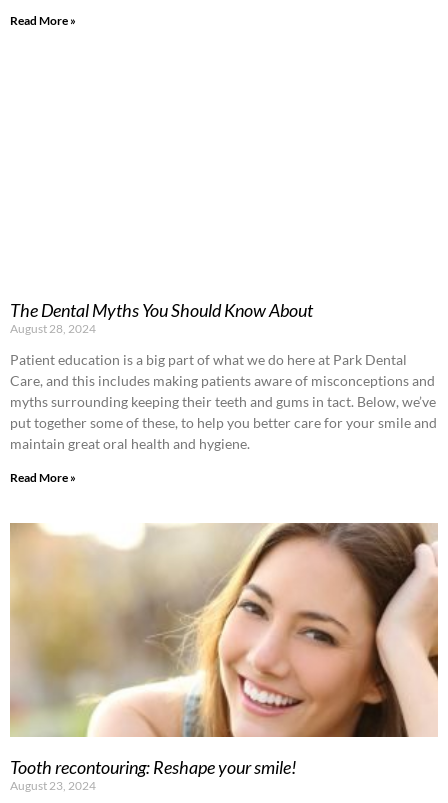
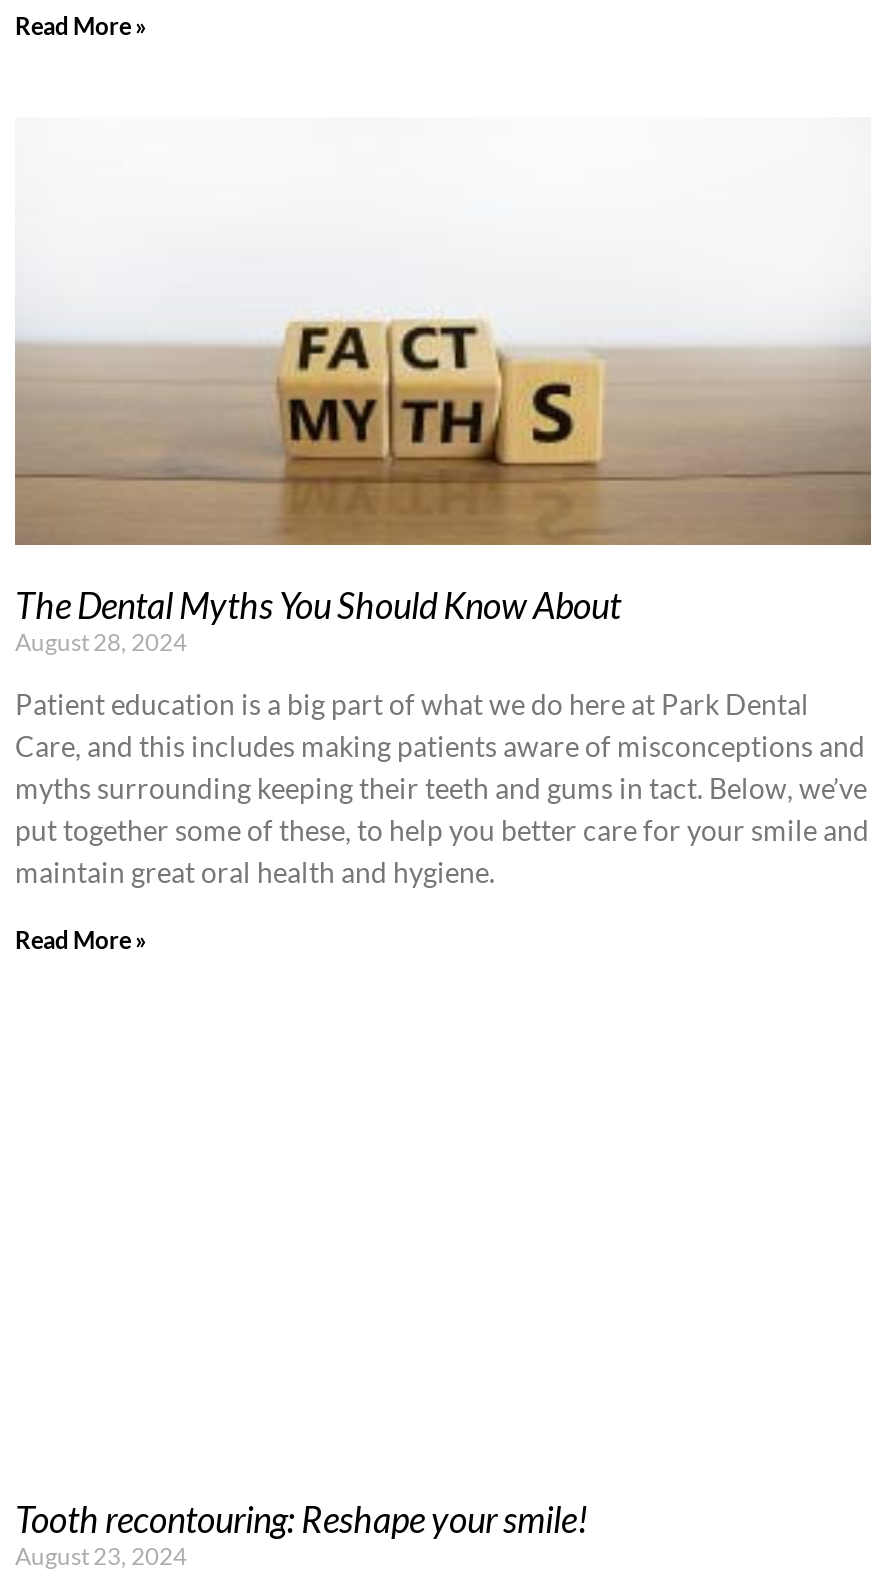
none -> [13,309,873,547] [image]
[9,522,439,738] [image] -> none

